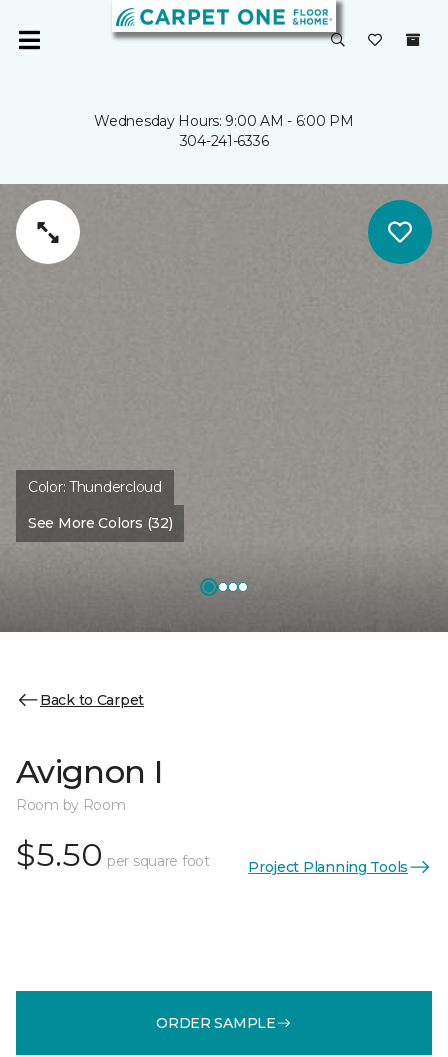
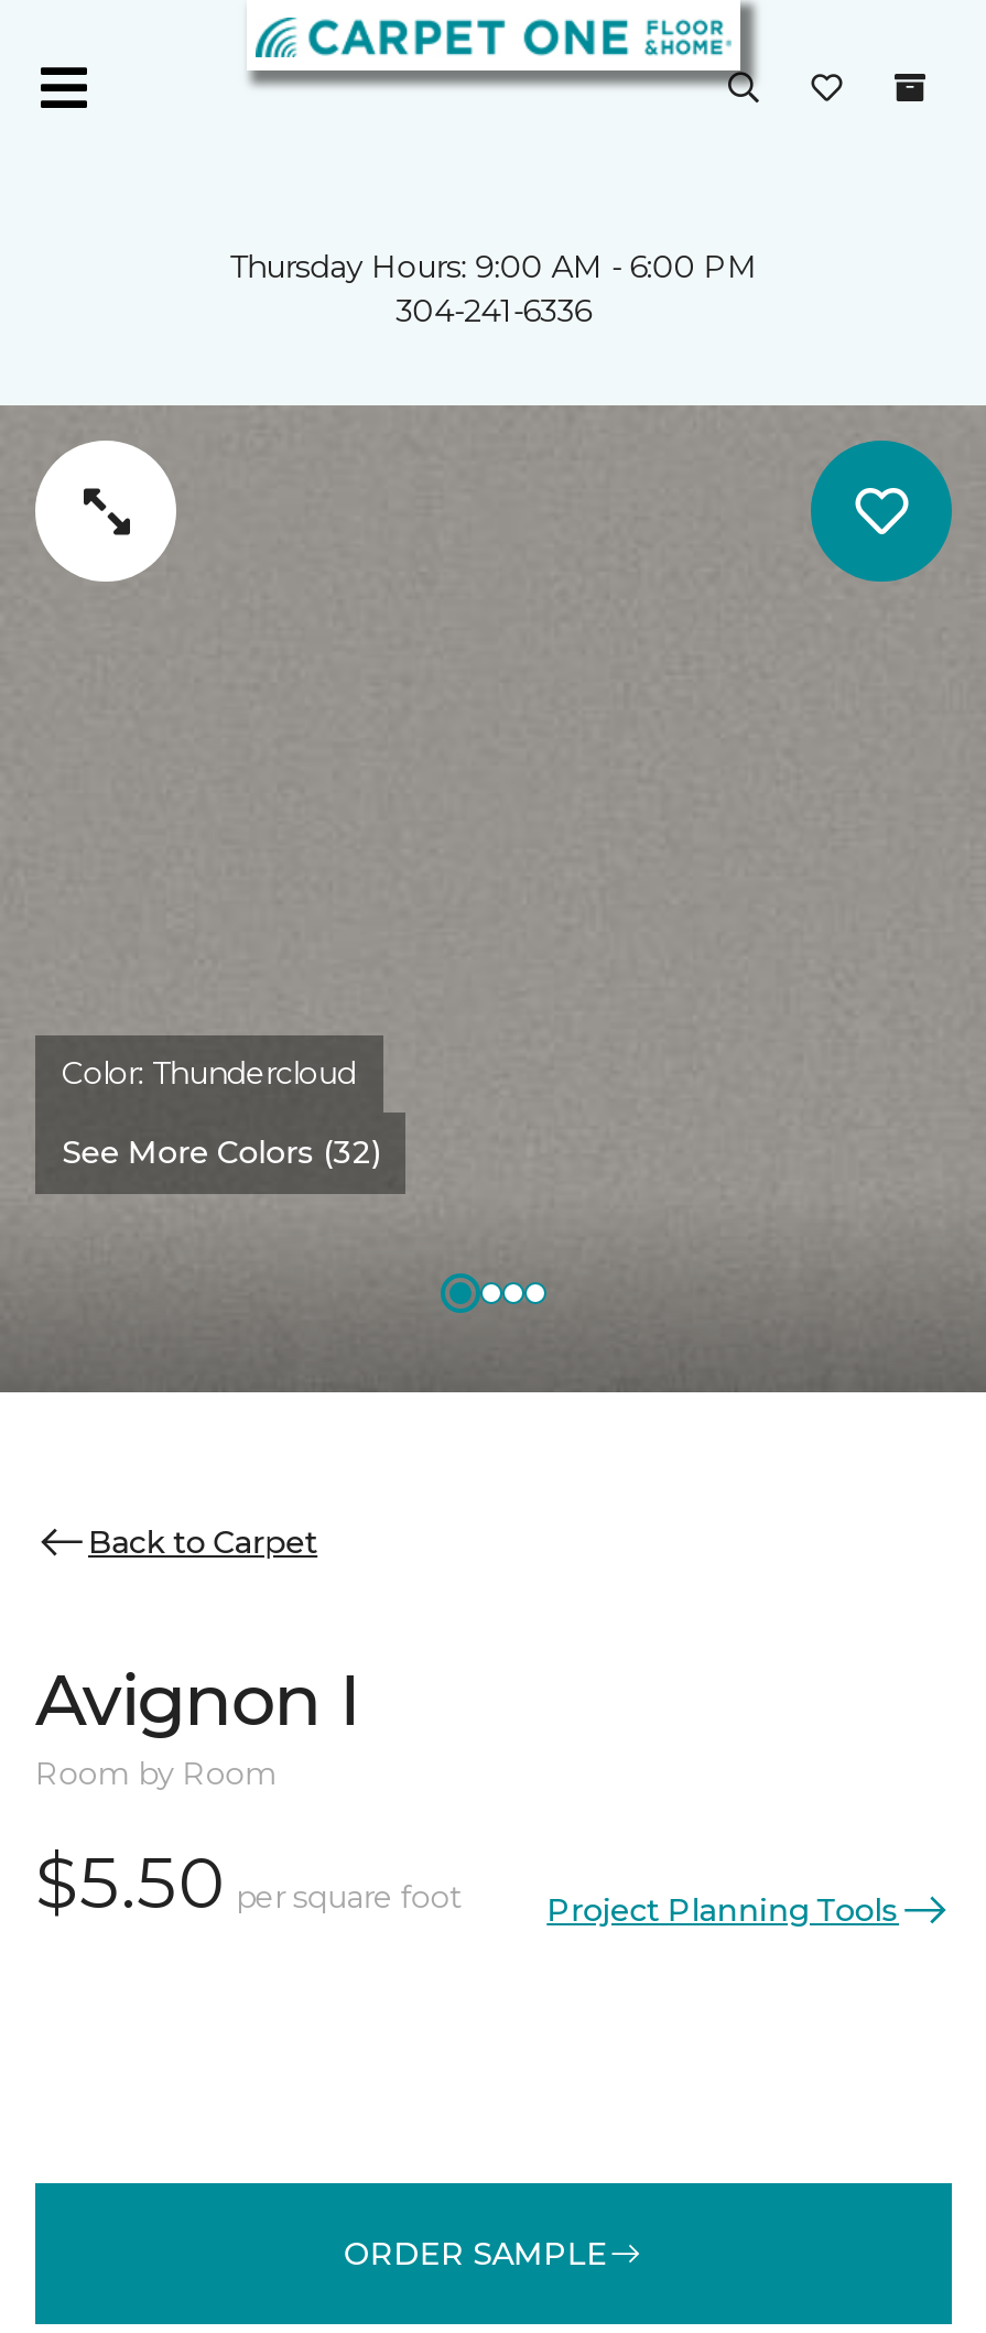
[94,112,354,130] Wednesday Hours: 9:00 AM - 6:00 PM -> [229,247,758,286] Thursday Hours: 9:00 AM - 6:00 PM

